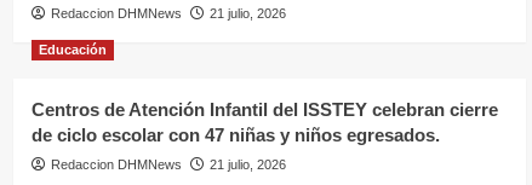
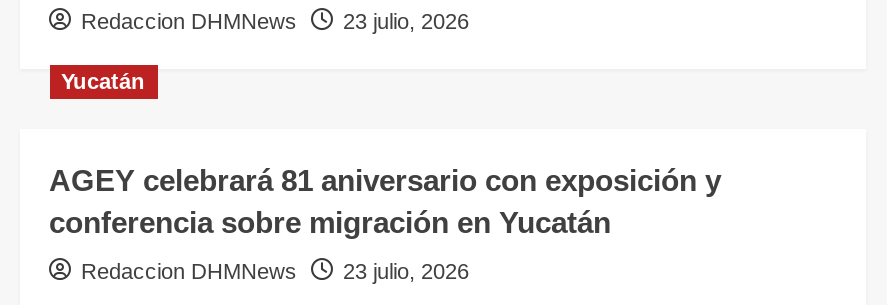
[50,7,285,21] Redaccion DHMNews 21 julio, 2026 -> [81,10,469,34] Redaccion DHMNews 23 julio, 2026
[38,43,106,57] Educación -> [61,70,145,94] Yucatán
[31,100,497,146] Centros de Atención Infantil del ISSTEY celebran cierre | de ciclo escolar con 47 niñas y niños egresados. -> [49,164,721,240] AGEY celebrará 81 aniversario con exposición y | conferencia sobre migración en Yucatán
[50,158,285,172] Redaccion DHMNews 21 julio, 2026 -> [81,260,469,284] Redaccion DHMNews 23 julio, 2026

